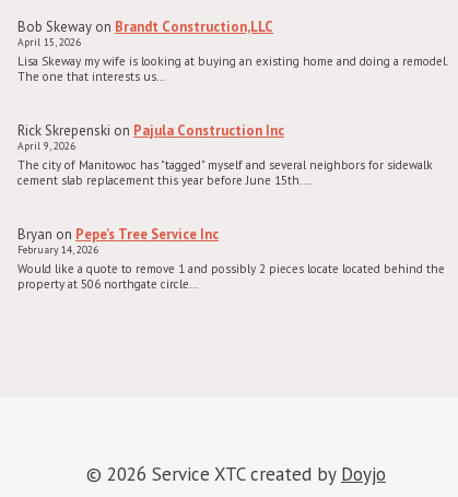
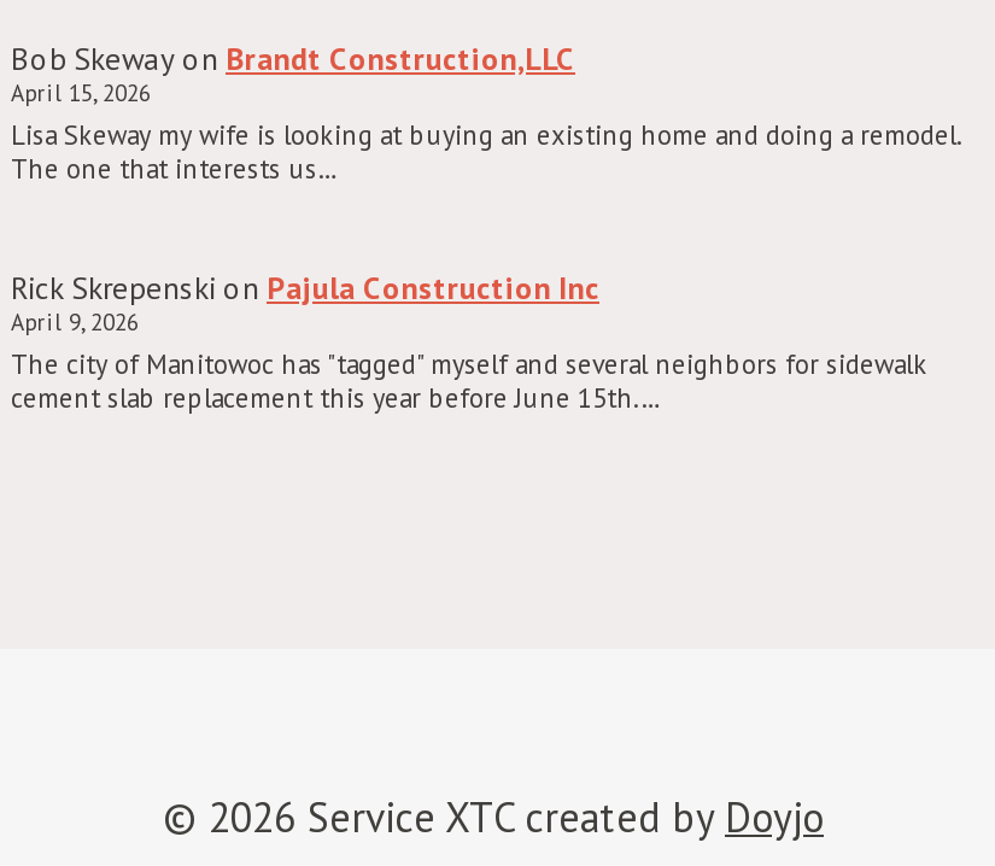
[17,225,445,291] Bryan on Pepe’s Tree Service Inc | February 14, 2026 | Would like a quote to remove 1 and possibly 2 pieces locate located behind the | property at 506 northgate circle… -> none

